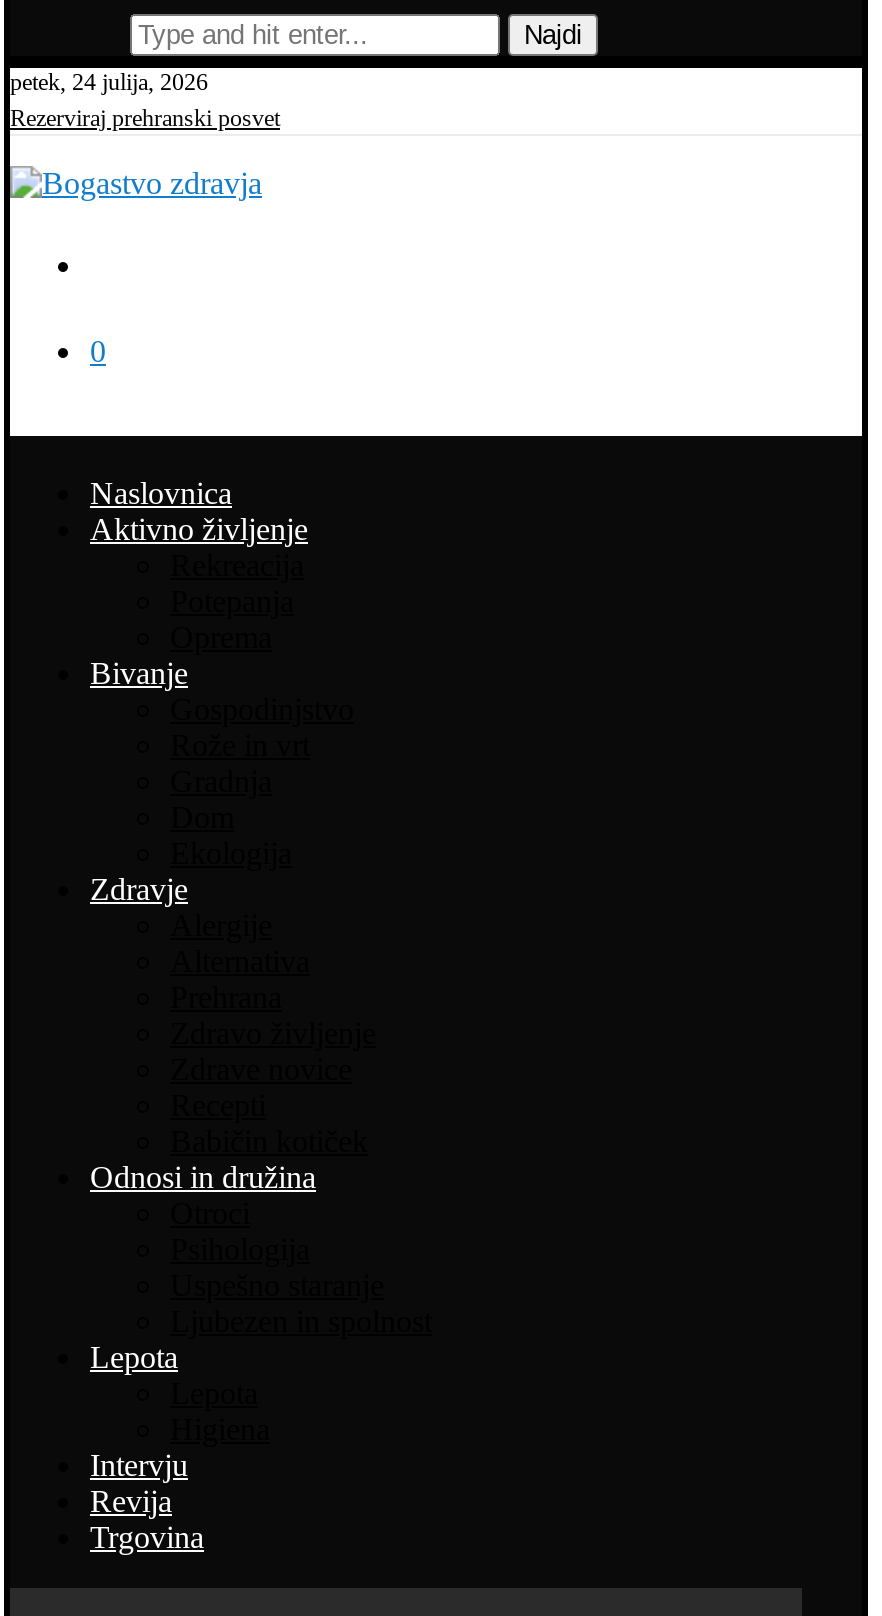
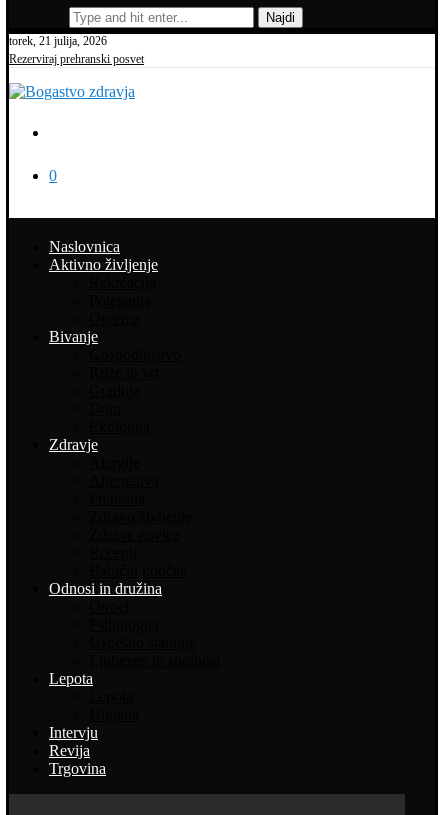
[10,68,208,96] petek, 24 julija, 2026 -> [9,34,107,48] torek, 21 julija, 2026

